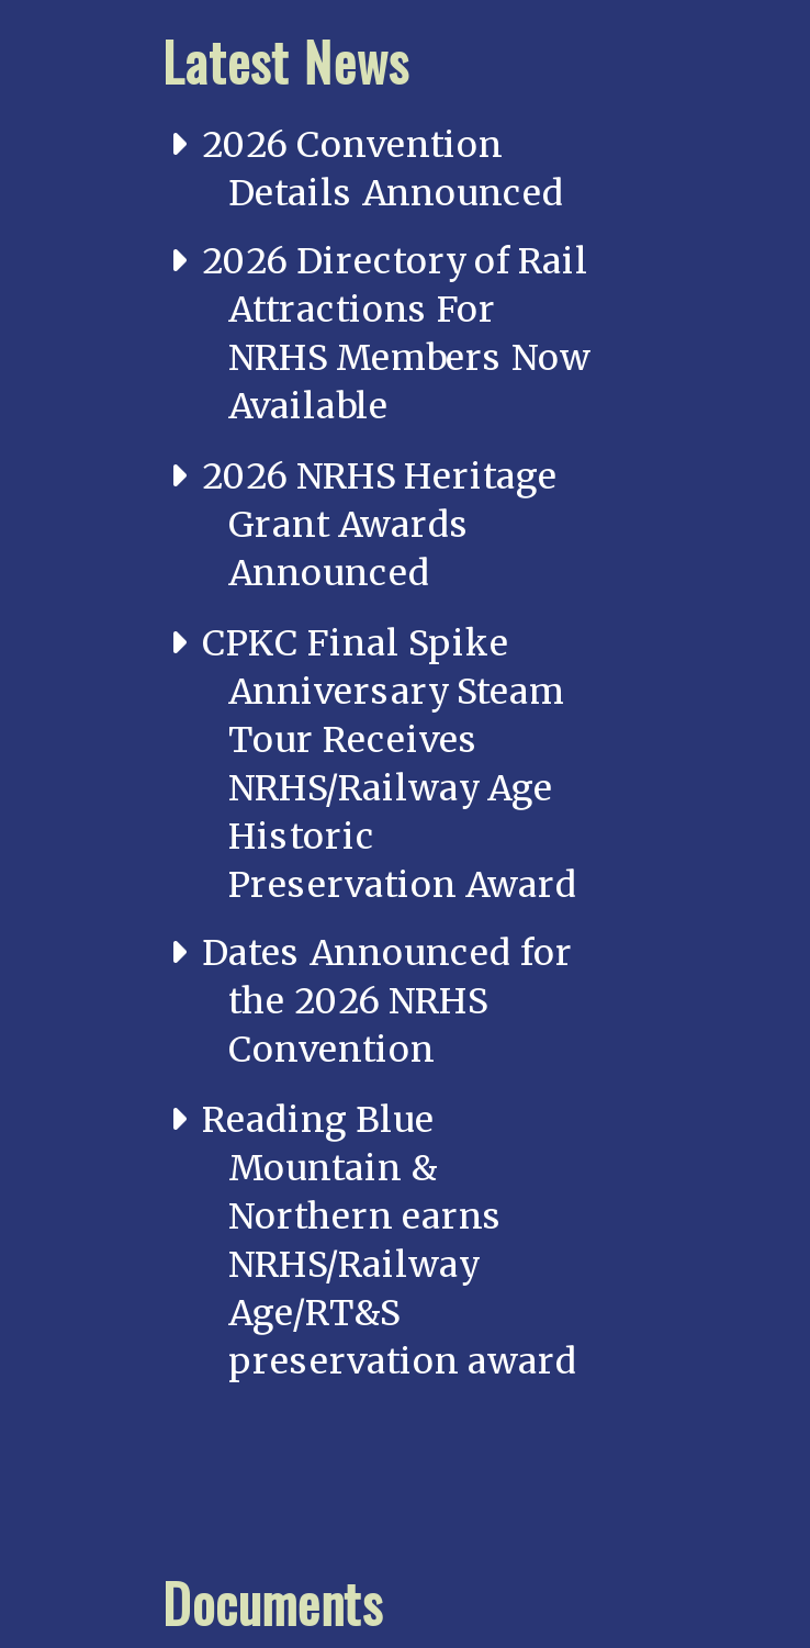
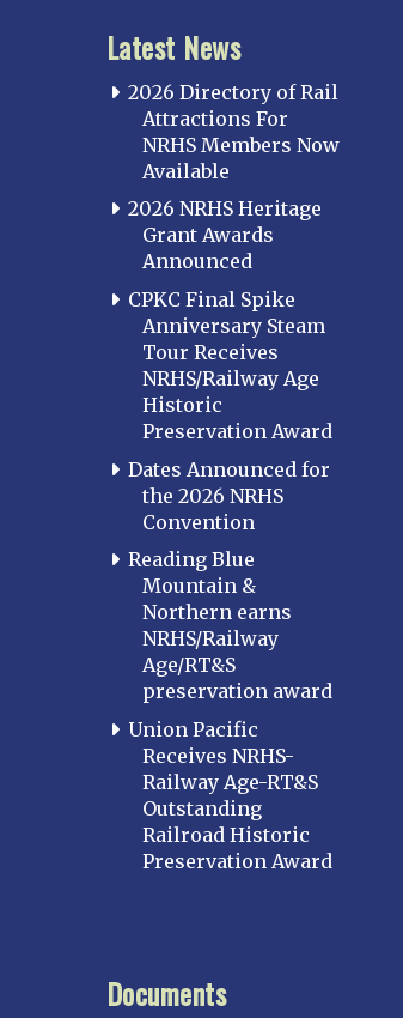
[202,121,564,214] 2026 Convention | Details Announced -> none
moved [202,239,590,1382] -> [128,80,340,703]: 2026 Directory of Rail | Attractions For | NRHS Members Now | ... | Age/RT&S | preservation award
none -> [128,717,332,873] Union Pacific | Receives NRHS- | Railway Age-RT&S | Outstanding | Railroad Historic | Preservation Award

